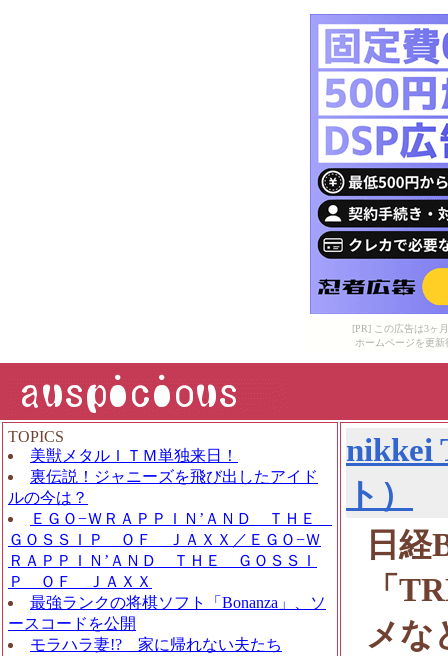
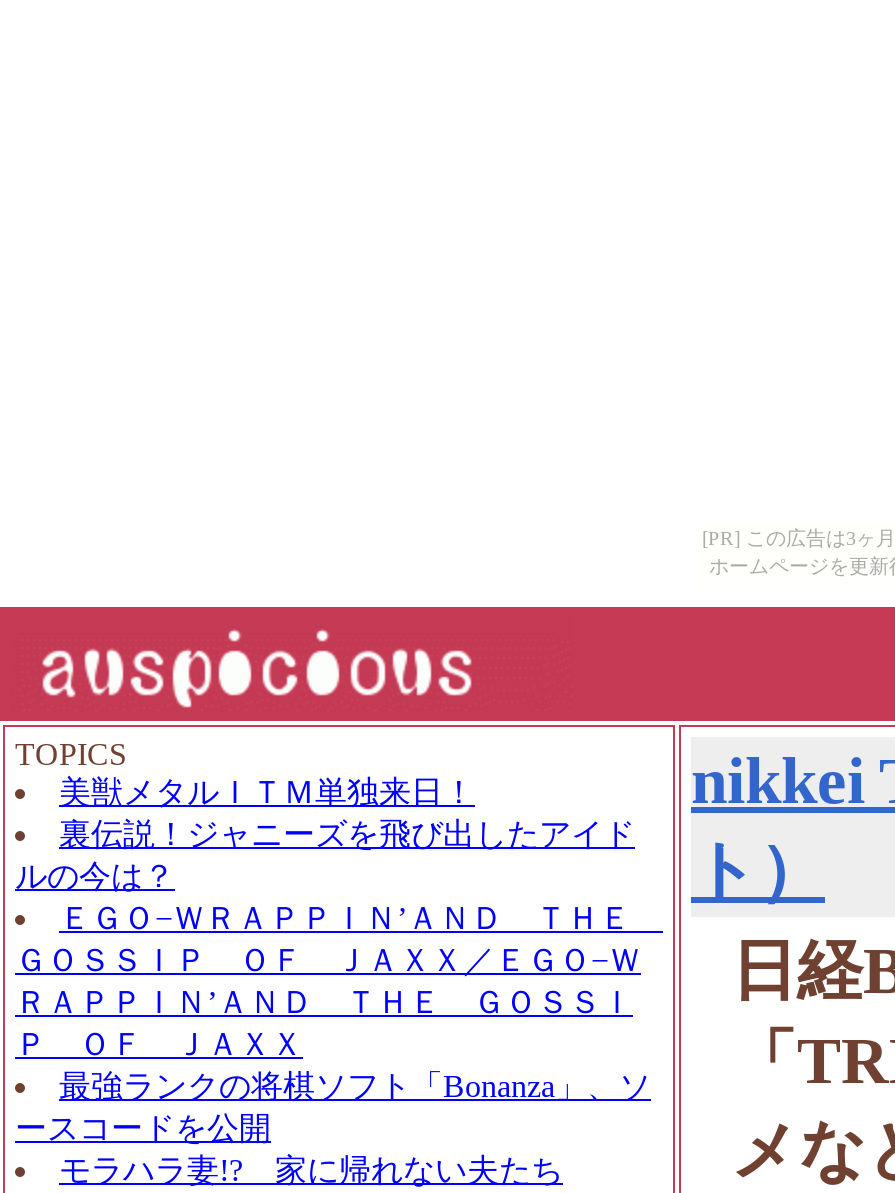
[309,13,445,315] [image] -> none

